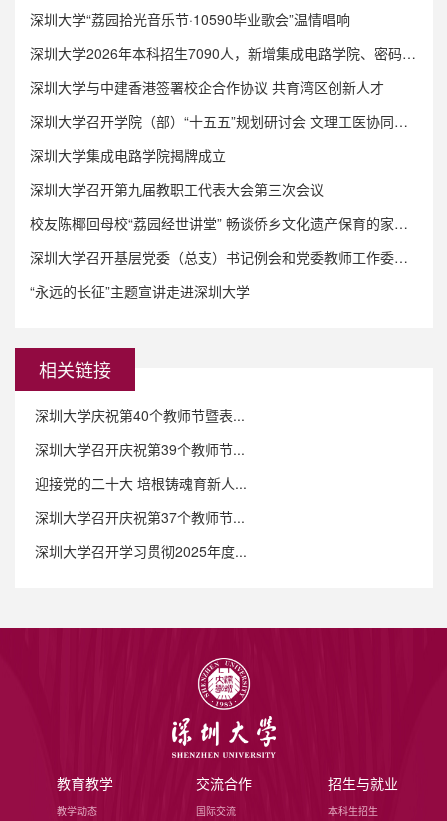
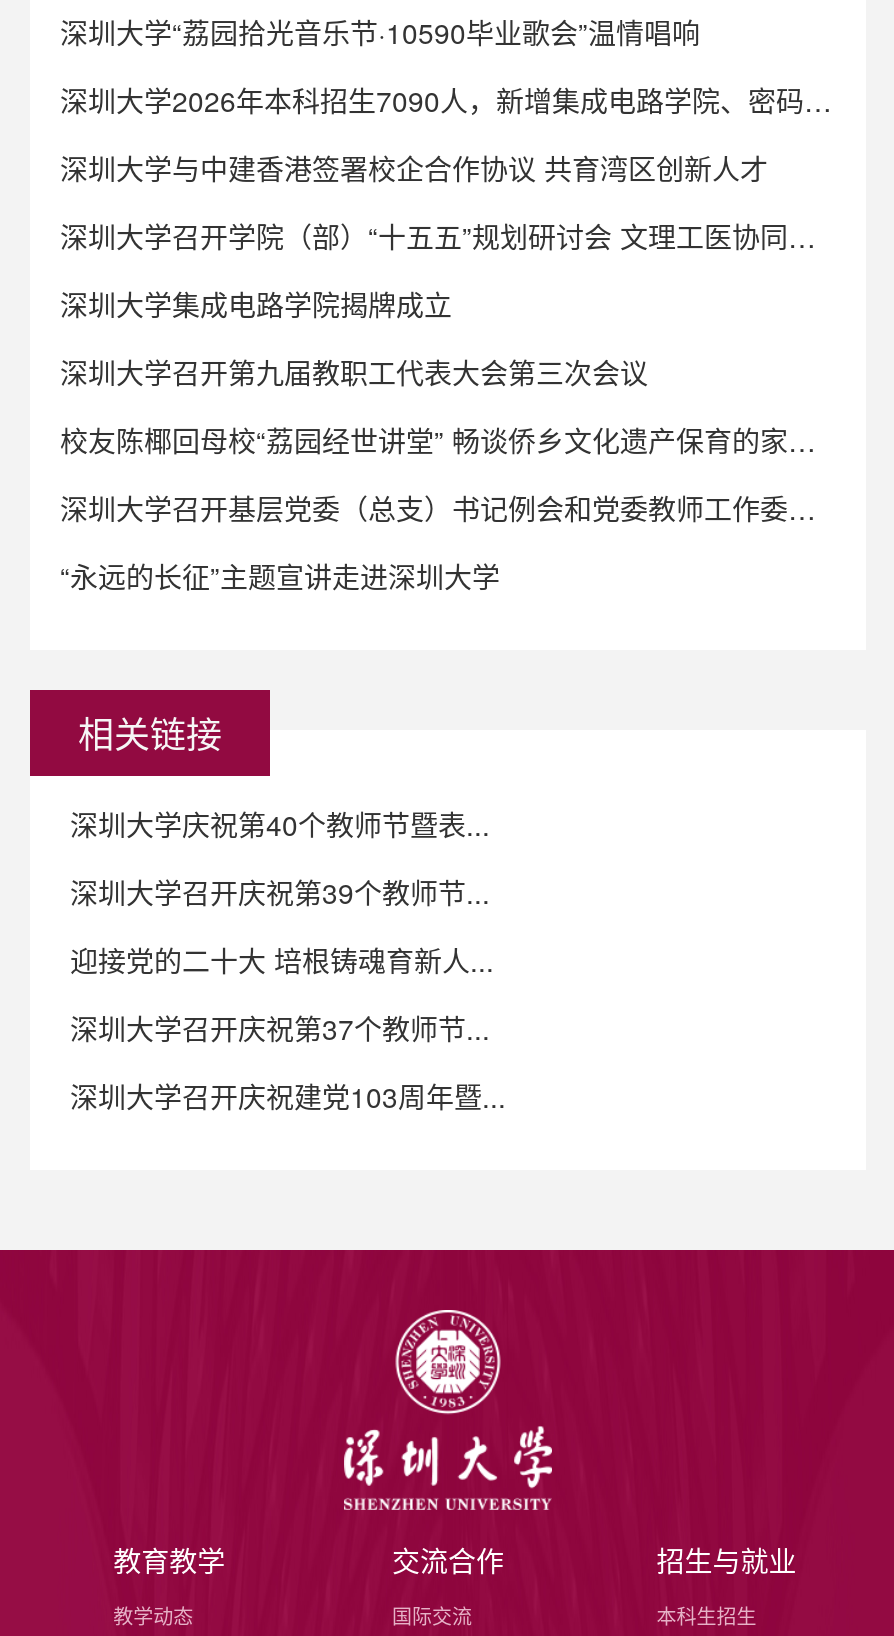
[35,541,247,561] 深圳大学召开学习贯彻2025年度... -> [70,1075,506,1115] 深圳大学召开庆祝建党103周年暨...

